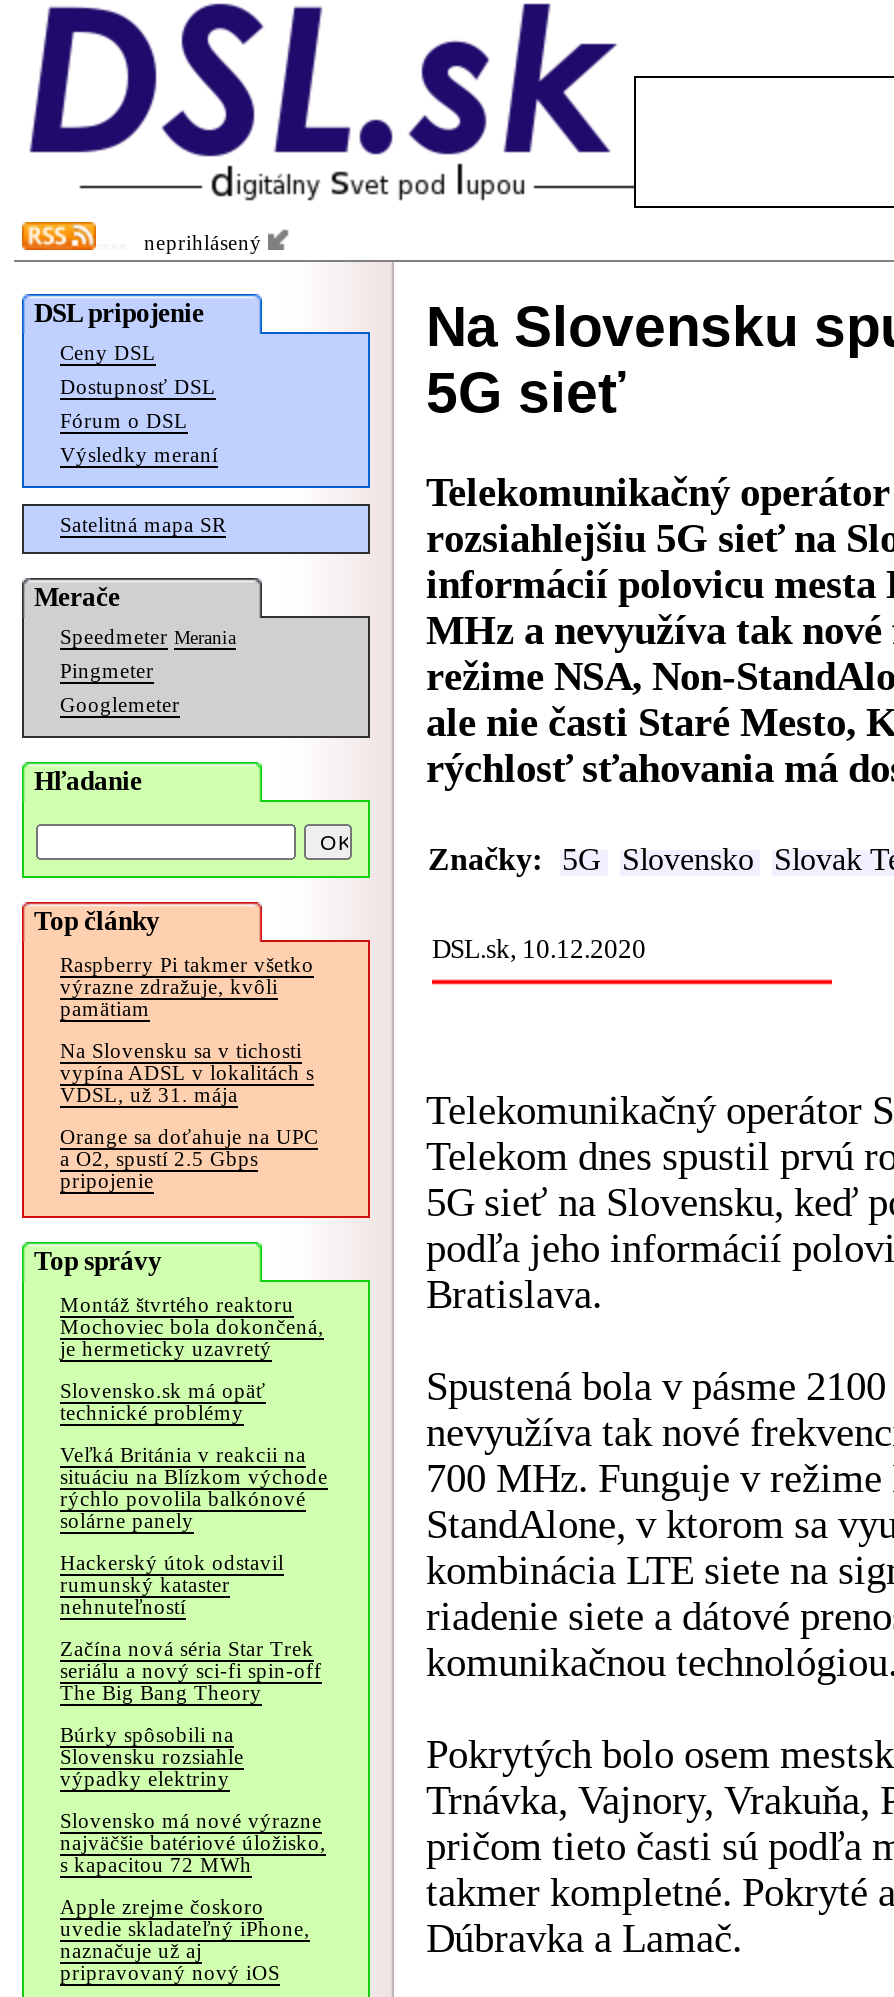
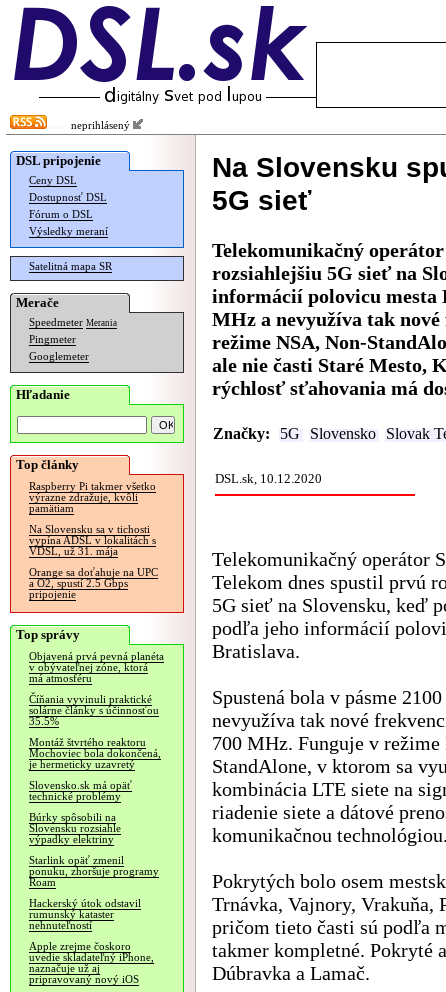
moved [60,1294,324,1424] -> [29,737,161,802]: Montáž štvrtého reaktoru | Mochoviec bola dokončená, | je hermeticky uzavretý | Slovensko.sk má opäť | technické problémy
none -> [29,651,164,727] Objavená prvá pevná planéta | v obývateľnej zóne, ktorá | má atmosféru | Číňania vyvinuli praktické | solárne články s účinnosťou | 35.5%
[60,1444,328,1704] Veľká Británia v reakcii na | situáciu na Blízkom východe | rýchlo povolila balkónové | solárne panely | Začína nová séria Star Trek | seriálu a nový sci-fi spin-off | The Big Bang Theory -> none
moved [60,1552,284,1618] -> [29,898,141,931]: Hackerský útok odstavil | rumunský kataster | nehnuteľností
moved [60,1724,244,1790] -> [29,812,121,845]: Búrky spôsobili na | Slovensku rozsiahle | výpadky elektriny
[60,1810,326,1876] Slovensko má nové výrazne | najväčšie batériové úložisko, | s kapacitou 72 MWh -> [29,855,159,888] Starlink opäť zmenil | ponuku, zhoršuje programy | Roam

